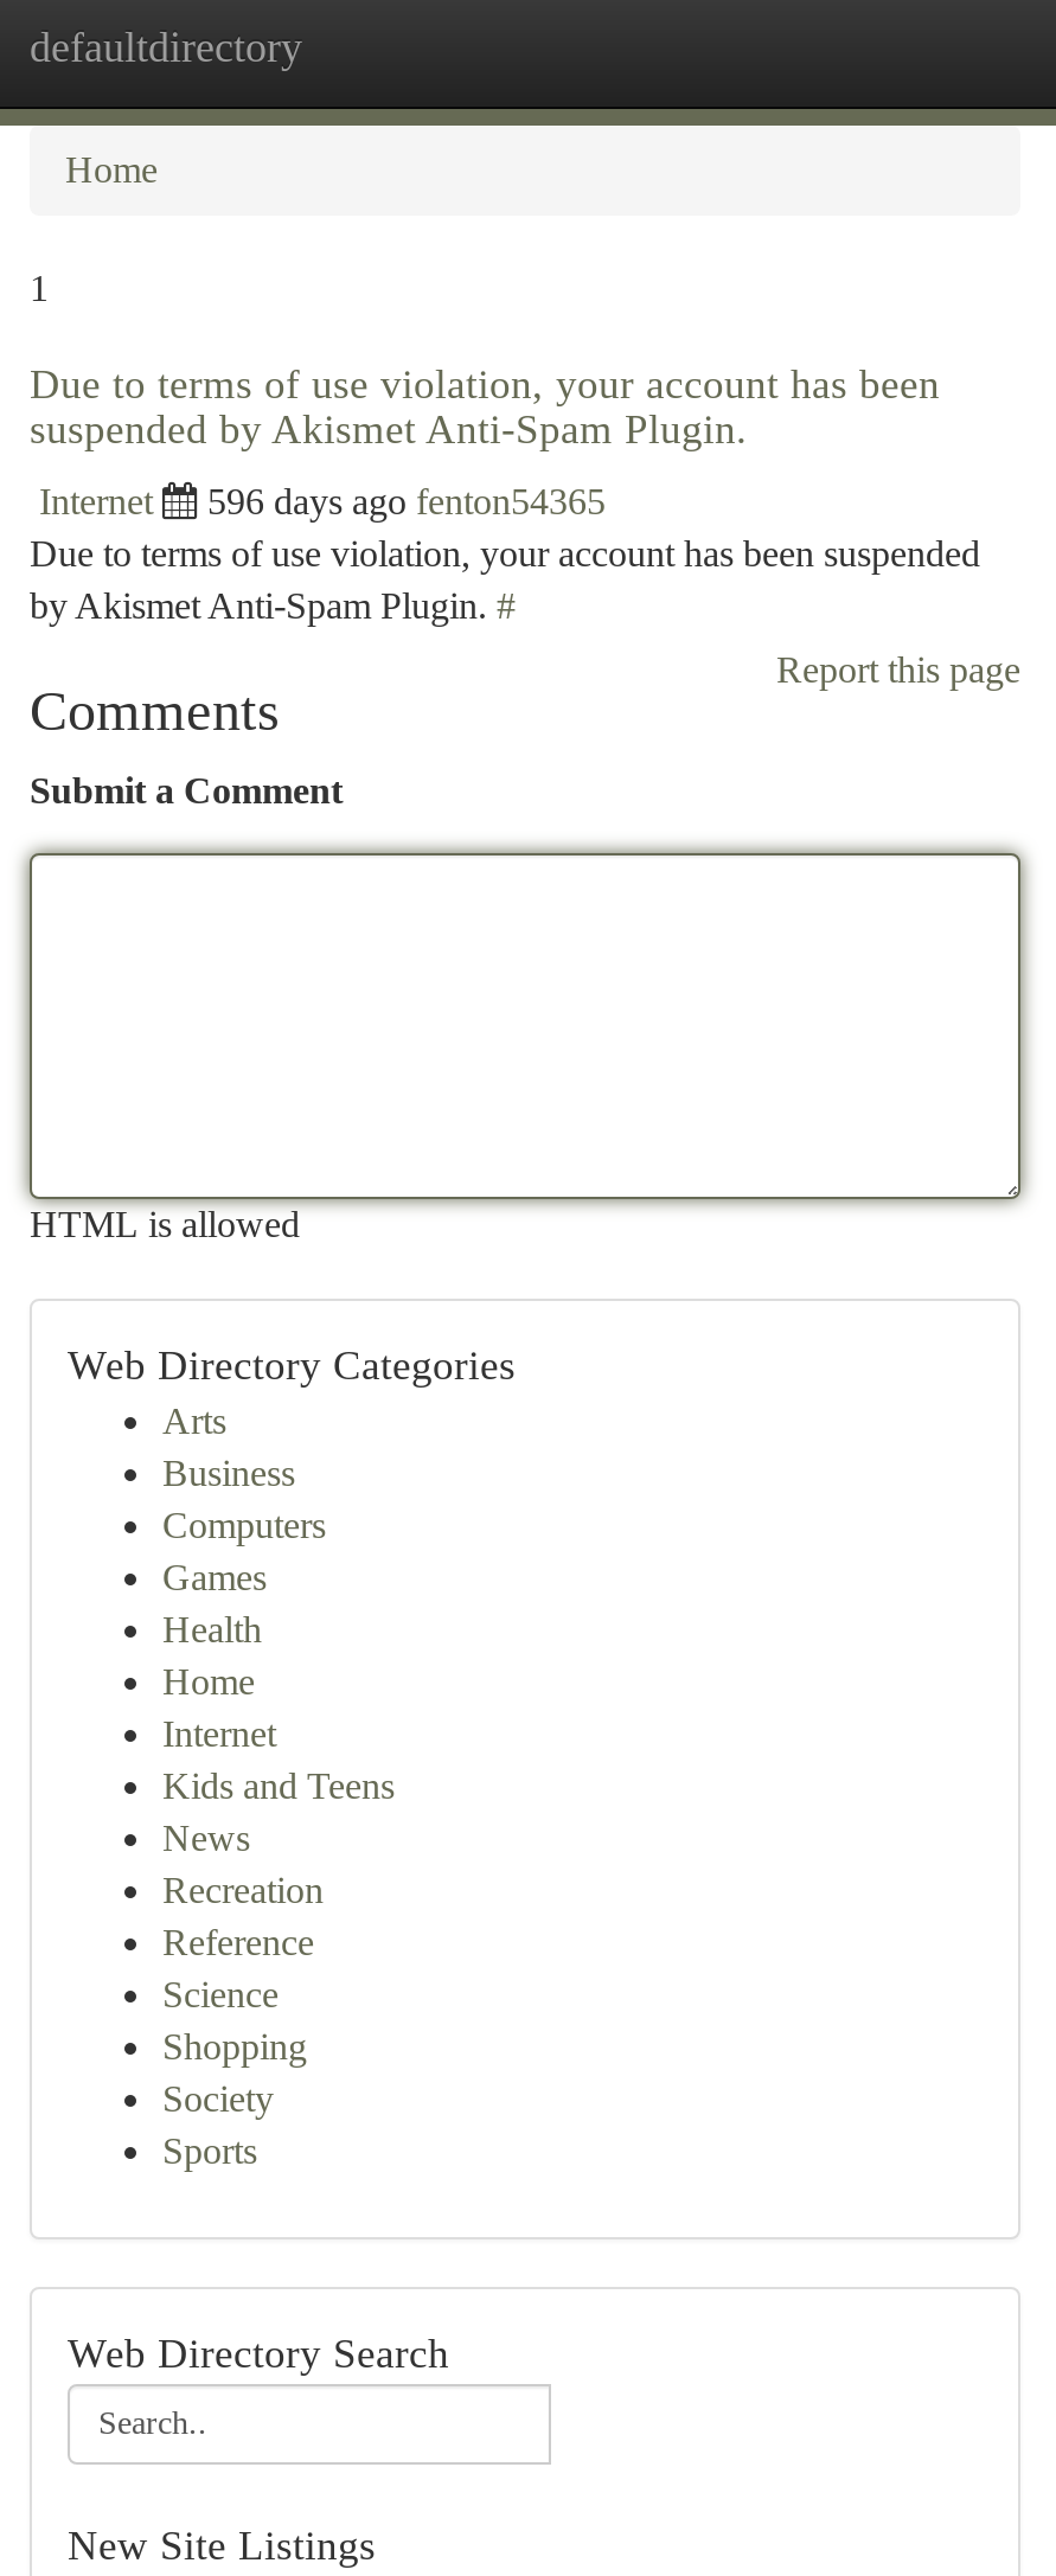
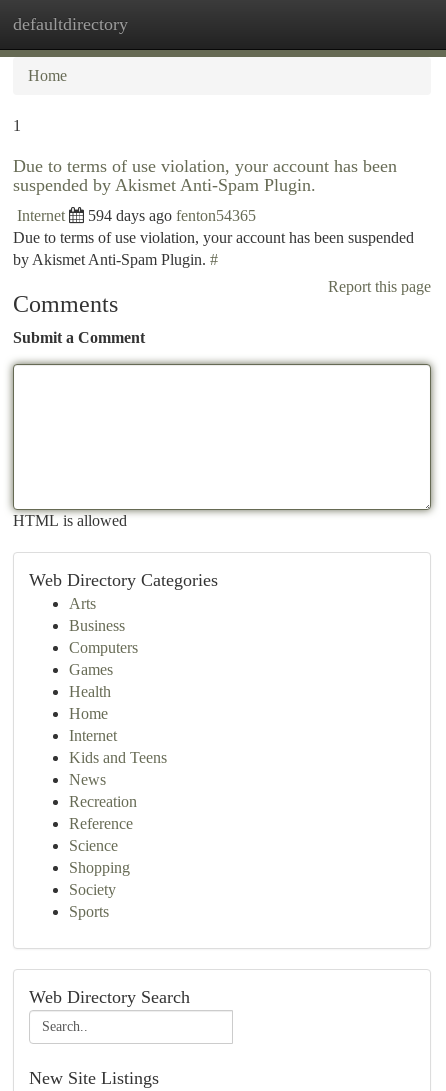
[207,481,606,521] 596 days ago fenton54365 -> [88,207,256,224] 594 days ago fenton54365

